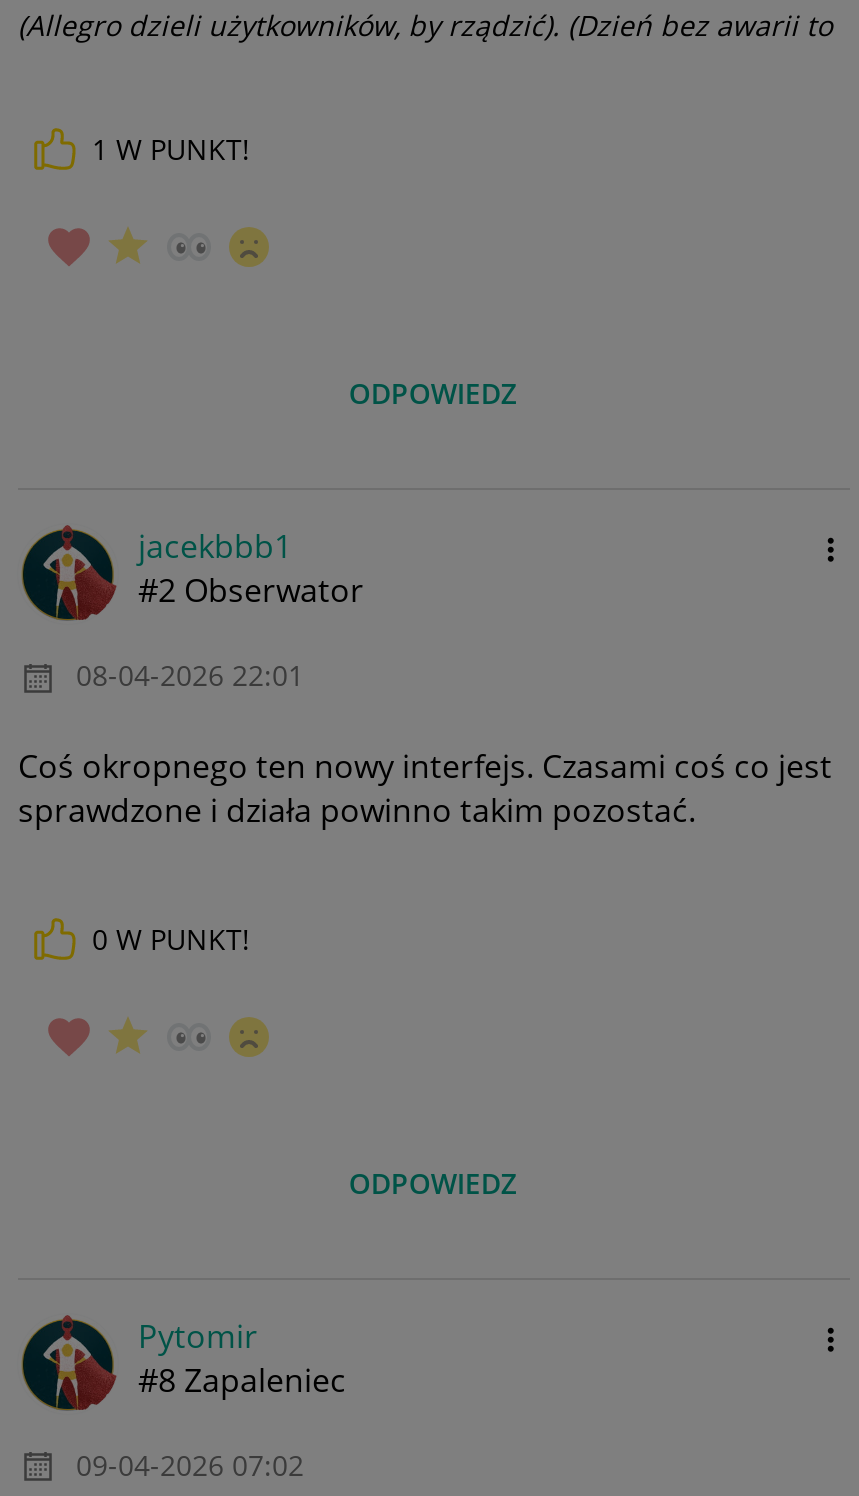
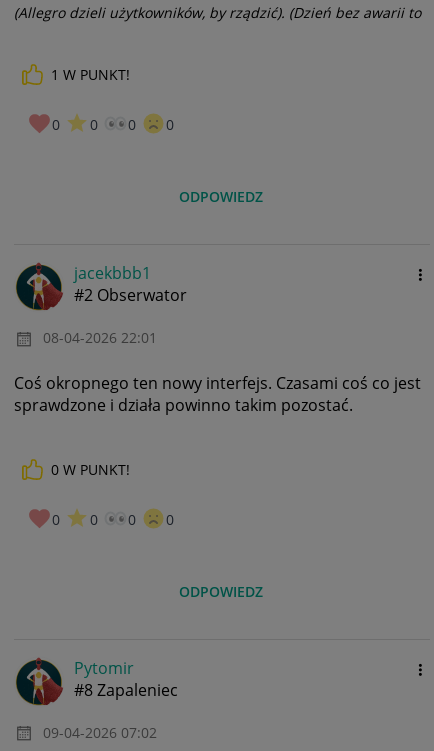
none -> [51,115,173,134] 0 | 0 | 0 | 0
none -> [51,510,173,529] 0 | 0 | 0 | 0

